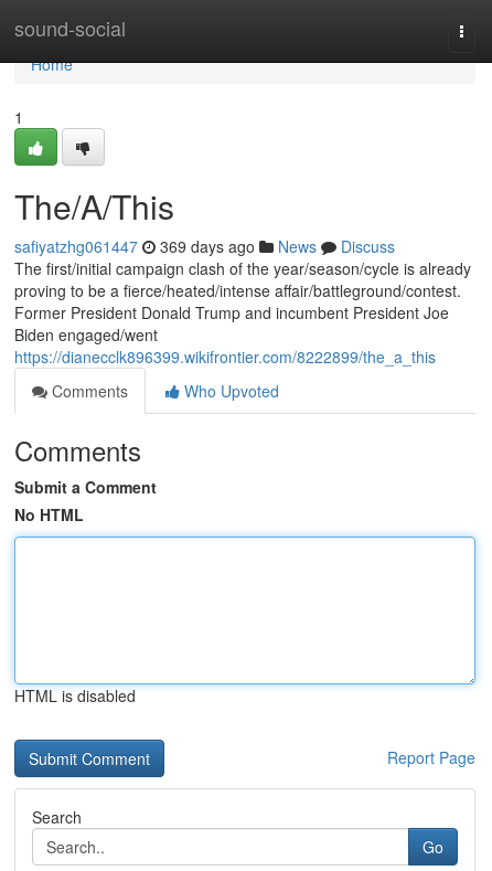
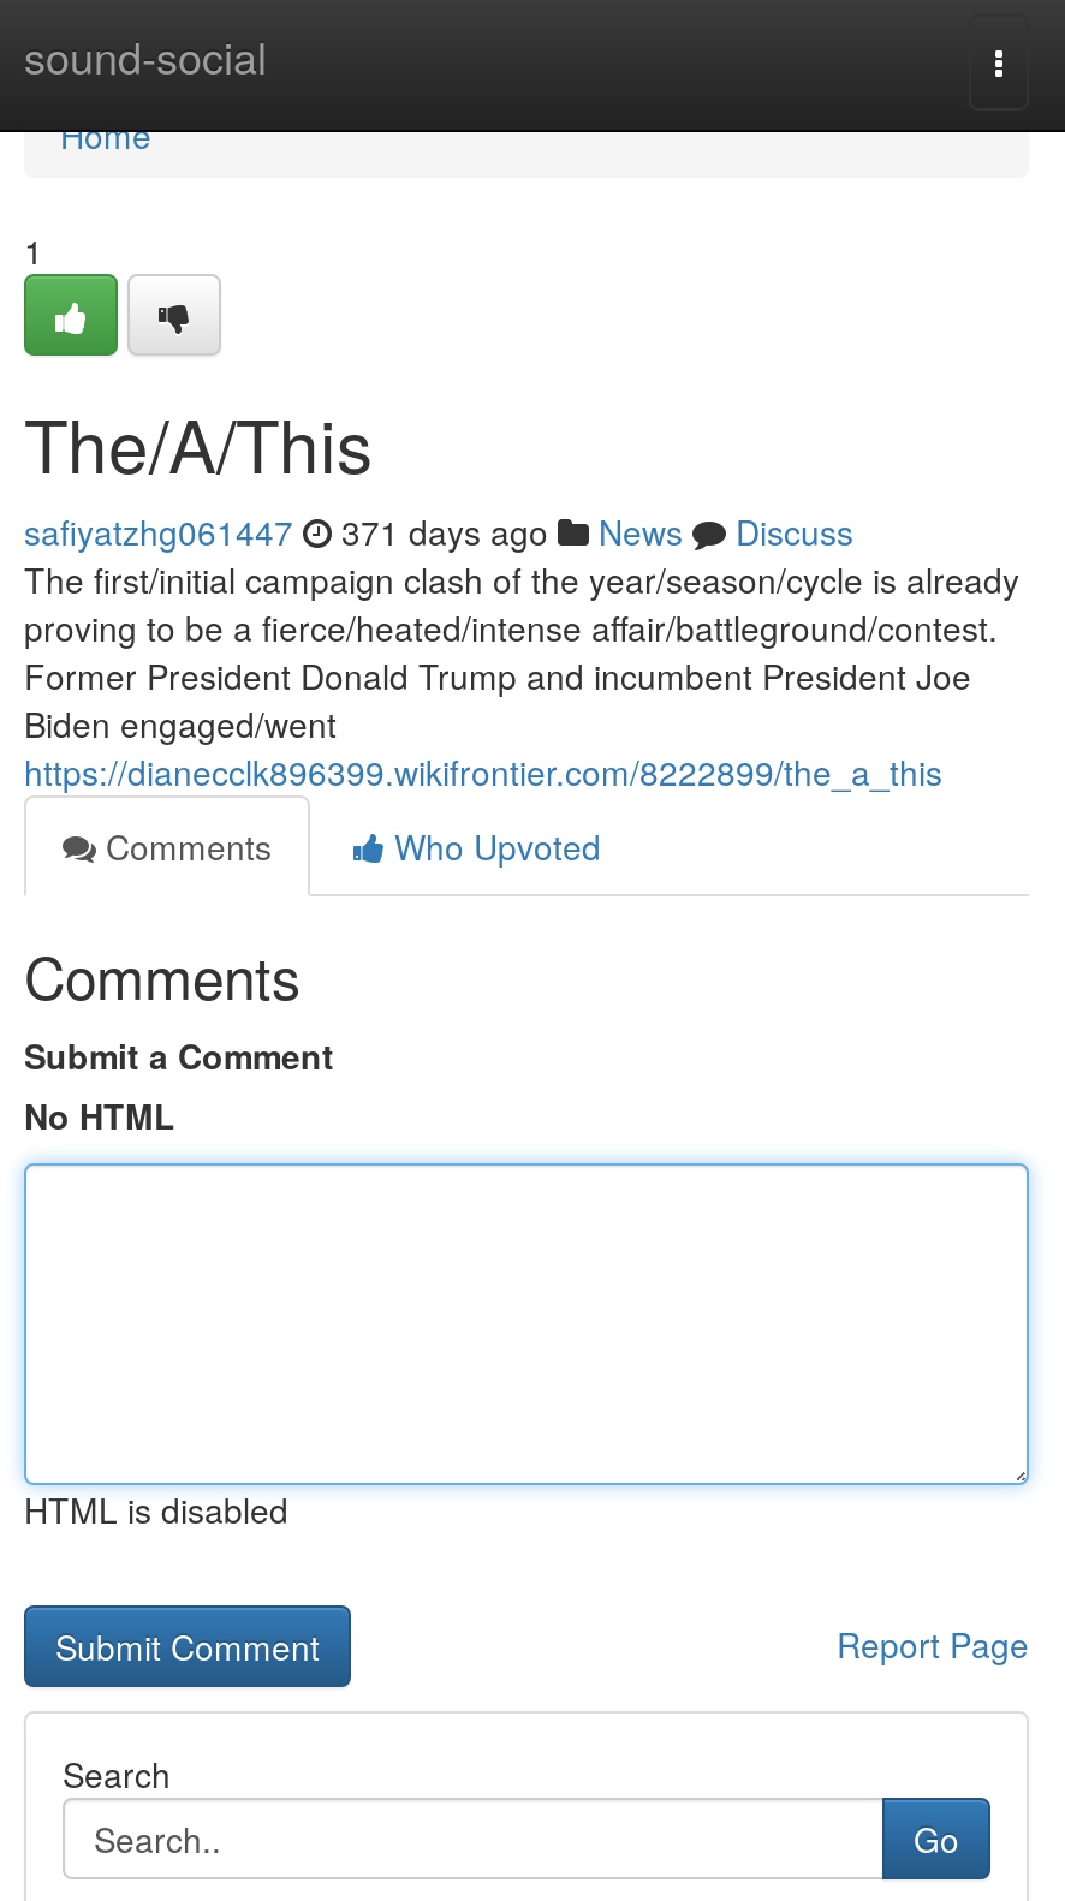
[14,235,395,257] safiyatzhg061447 369 days ago News Discuss -> [24,507,853,555] safiyatzhg061447 371 days ago News Discuss

